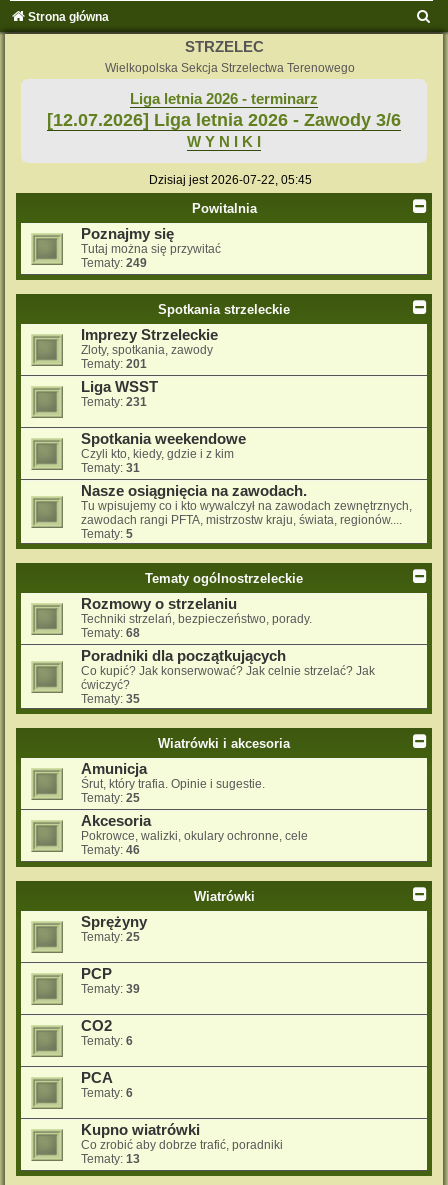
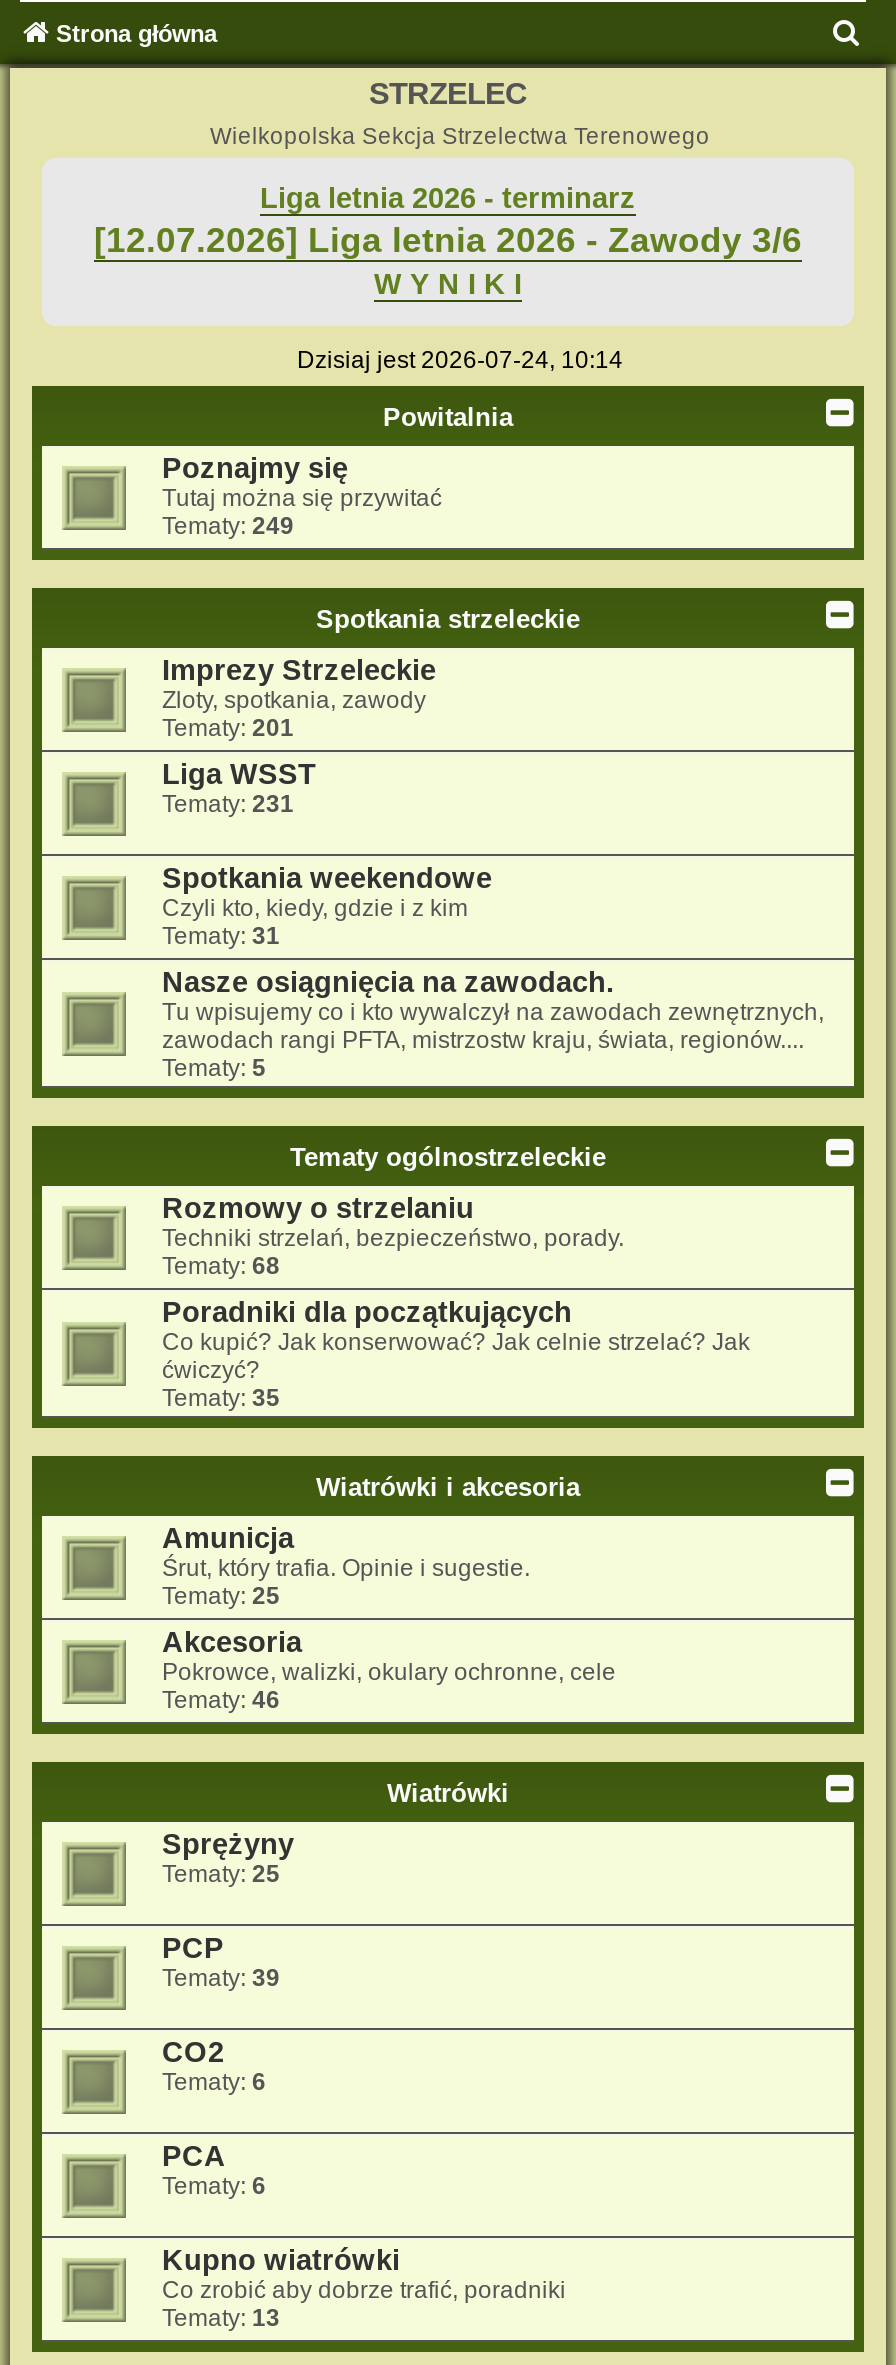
[148,173,311,187] Dzisiaj jest 2026-07-22, 05:45 -> [297,346,623,374] Dzisiaj jest 2026-07-24, 10:14

